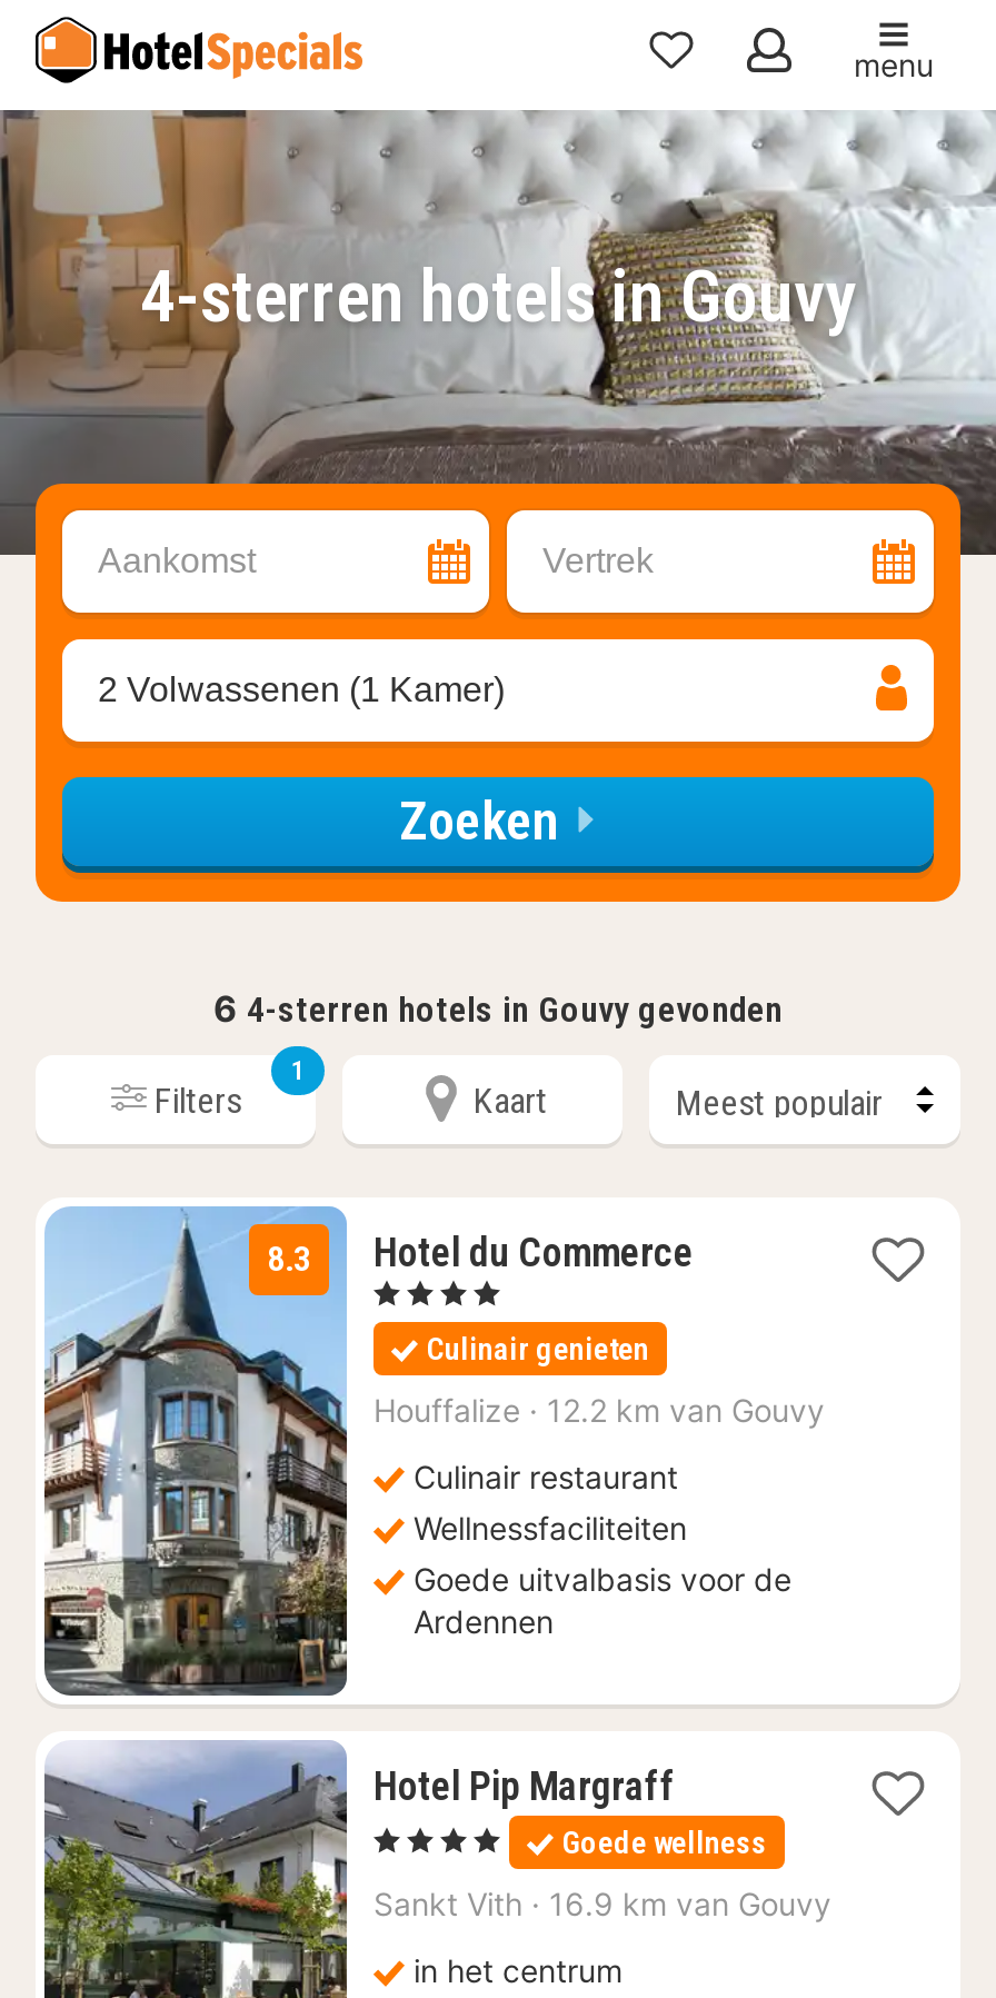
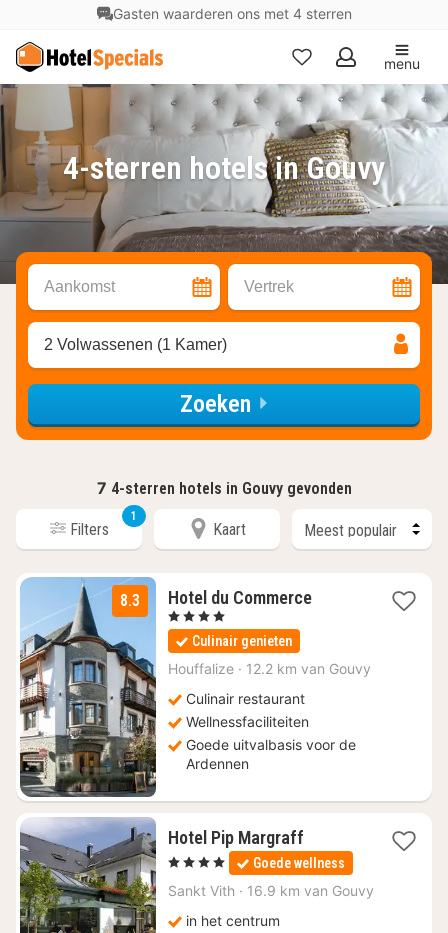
none -> [112,5,351,22] Gasten waarderen ons met 4 sterren
[213,986,783,1031] 6 4-sterren hotels in Gouvy gevonden -> [96,478,351,498] 7 4-sterren hotels in Gouvy gevonden

